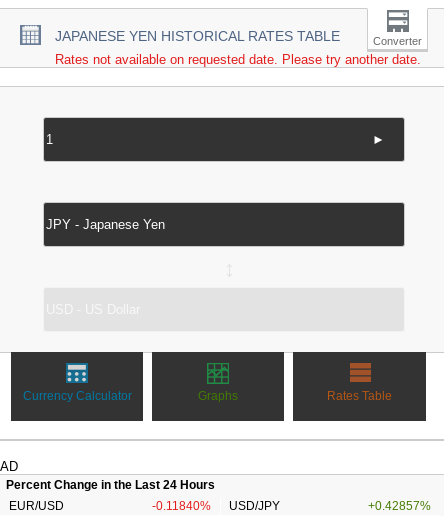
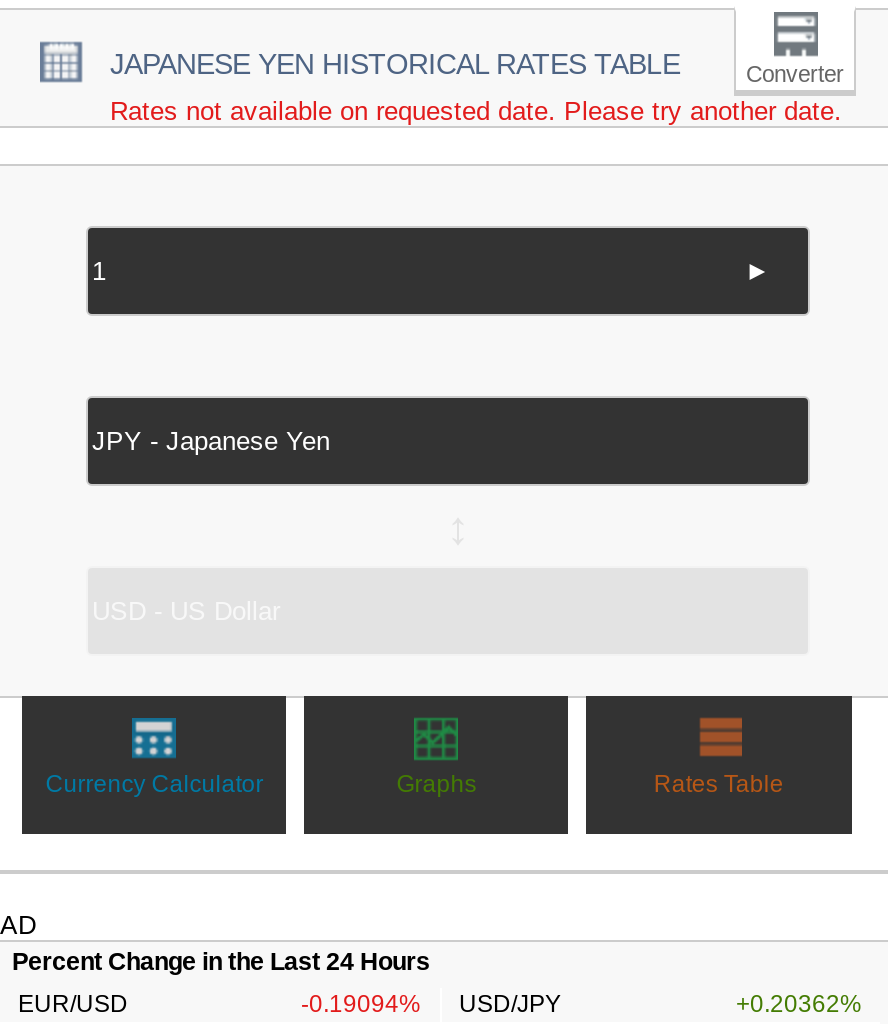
[151,499,280,513] -0.11840% USD/JPY -> [301,990,561,1018] -0.19094% USD/JPY
[368,499,431,513] +0.42857% -> [736,990,862,1018] +0.20362%

